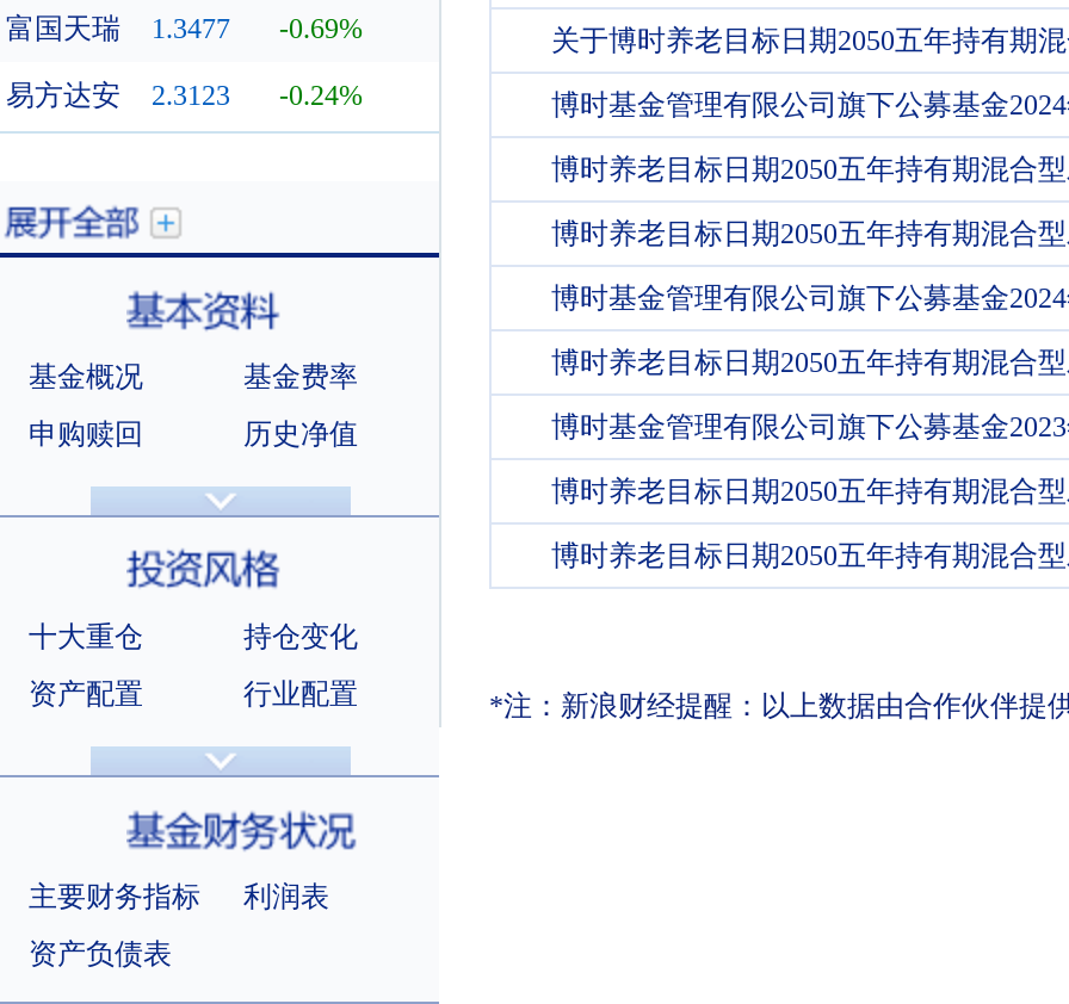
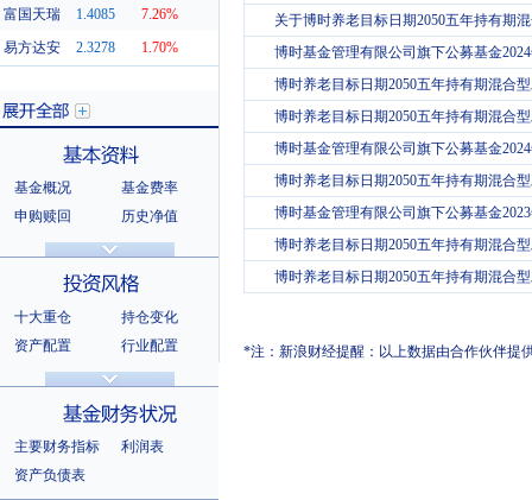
[152,12,230,45] 1.3477 -> [75,6,115,23] 1.4085
[279,12,363,45] -0.69% -> [141,6,178,23] 7.26%
[152,79,230,112] 2.3123 -> [75,39,115,56] 2.3278
[279,79,363,112] -0.24% -> [141,39,178,56] 1.70%

